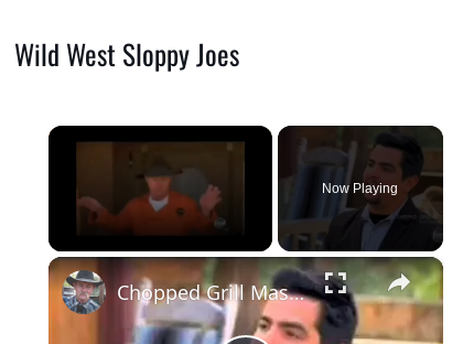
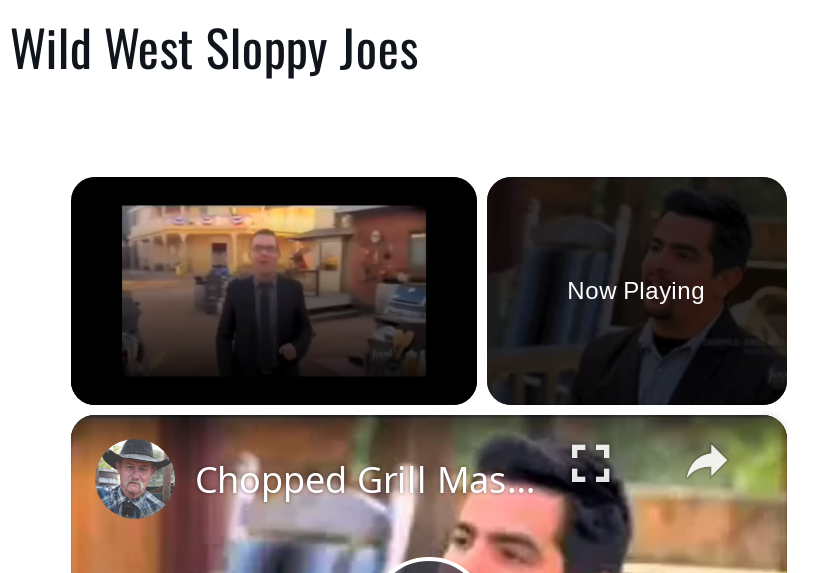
[77,141,243,234] [image] -> [121,203,427,371] [image]

